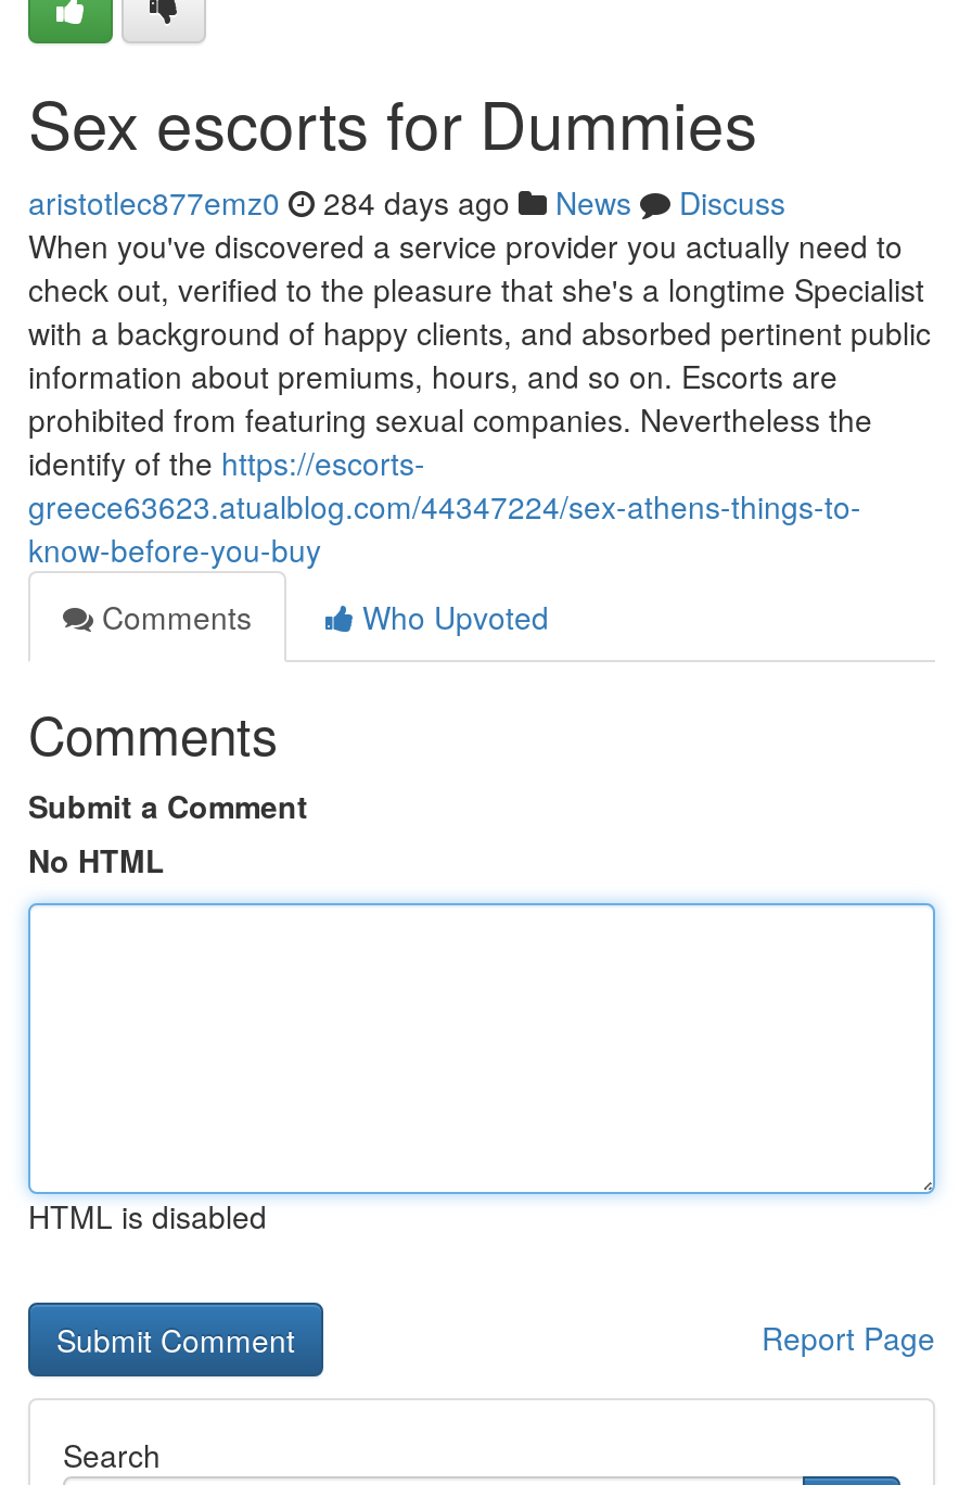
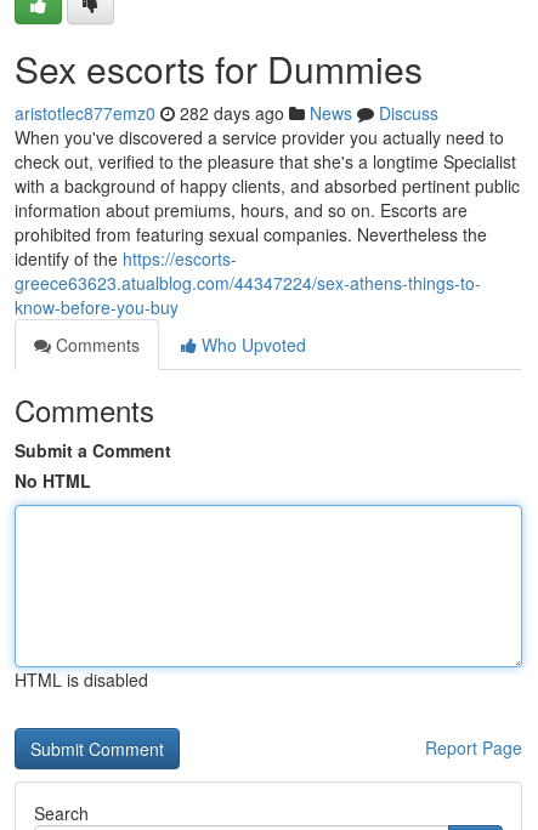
[28,180,785,224] aristotlec877emz0 284 days ago News Discuss -> [15,101,438,125] aristotlec877emz0 282 days ago News Discuss

